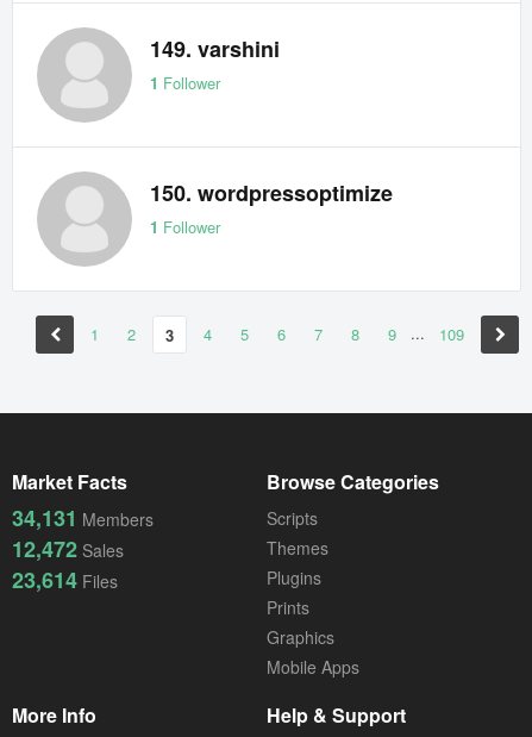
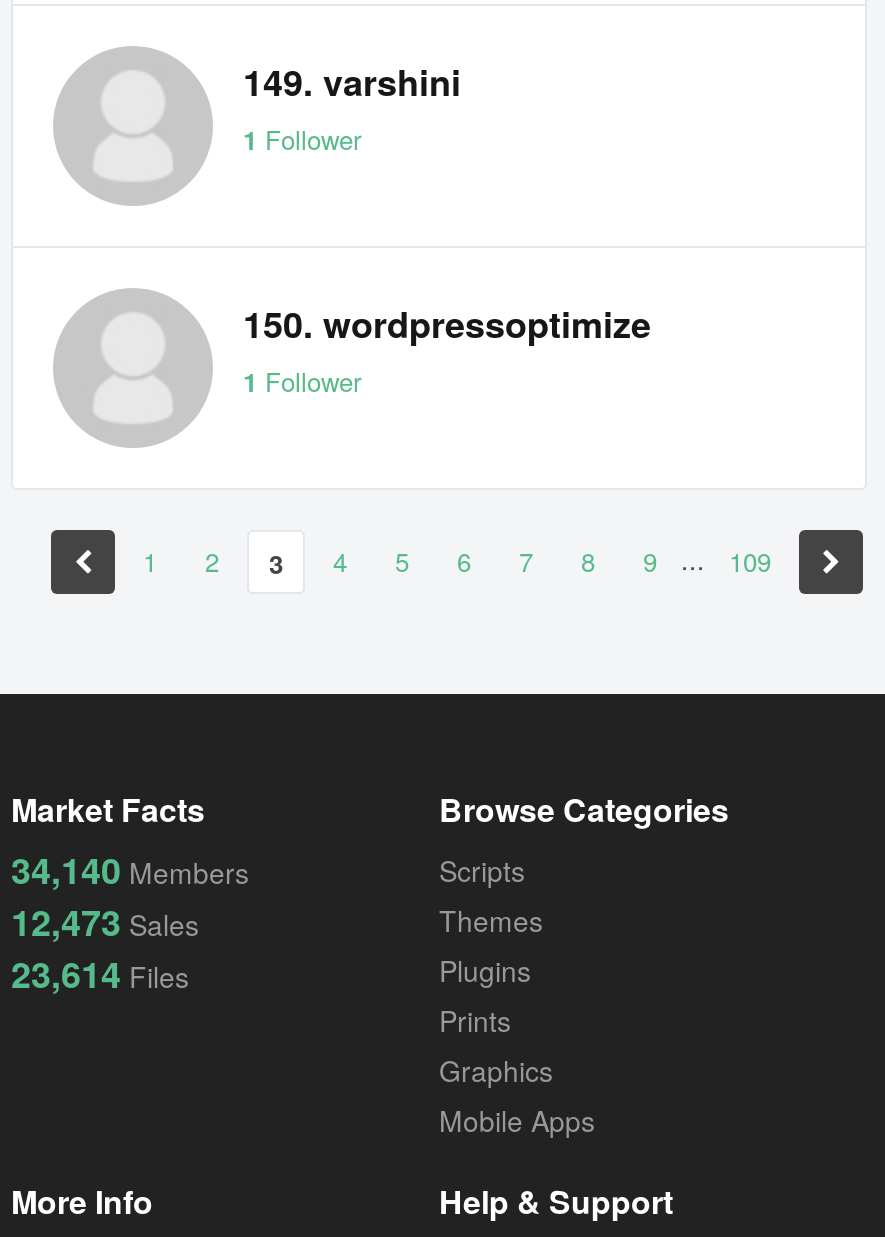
[12,502,154,533] 34,131 Members -> [11,844,249,896] 34,140 Members
[12,533,124,564] 12,472 Sales -> [11,896,199,948] 12,473 Sales

